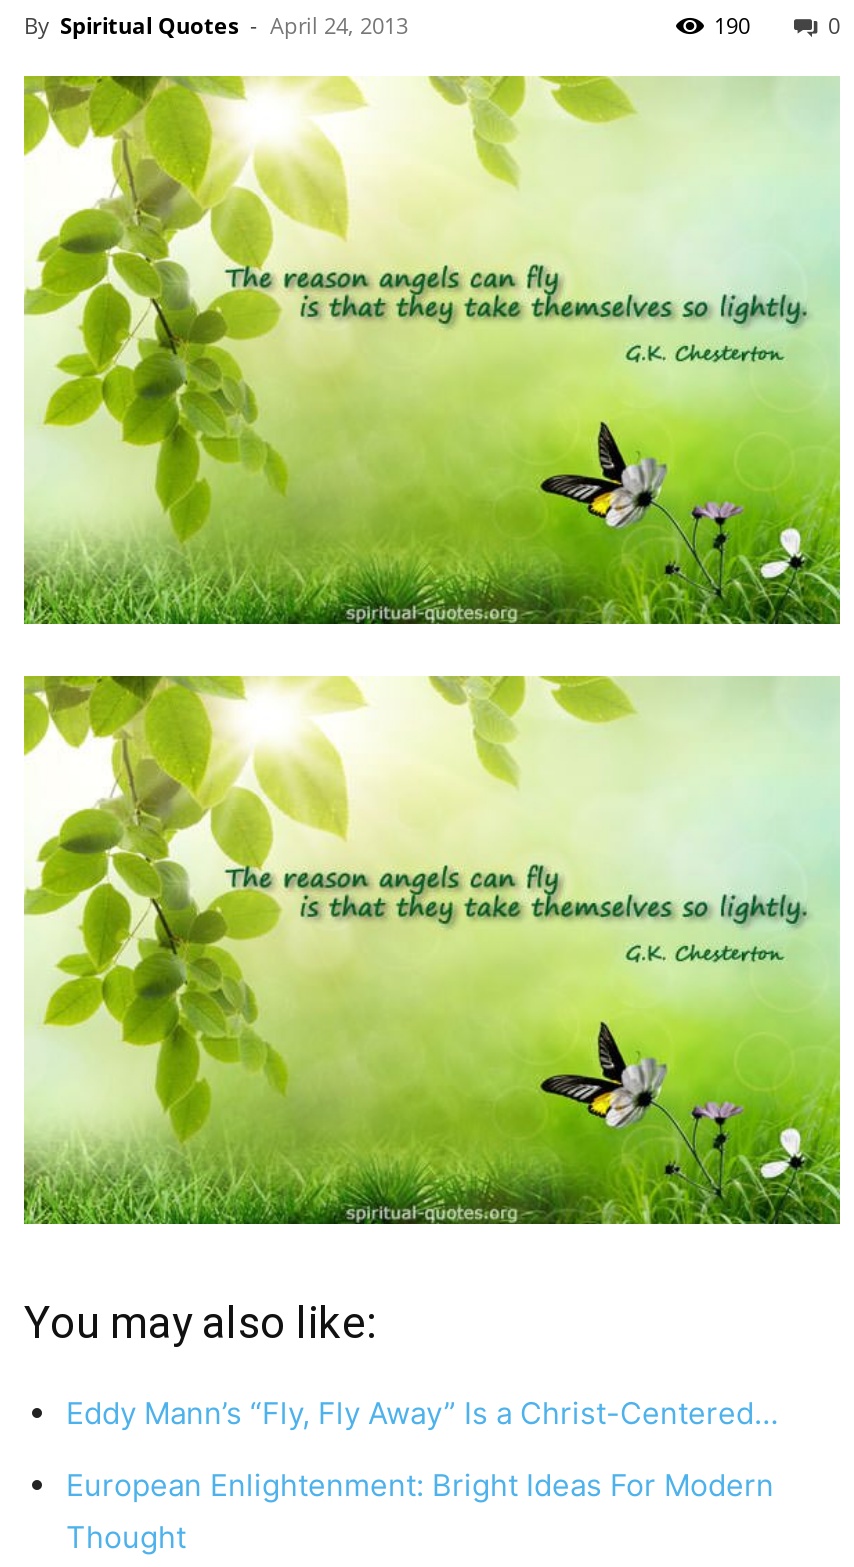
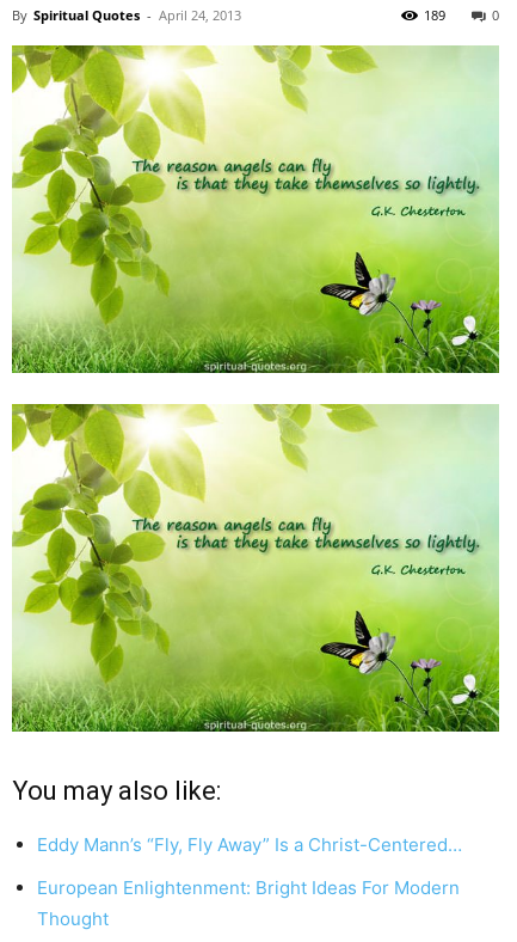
[714,10,750,40] 190 -> [424,6,445,24] 189

